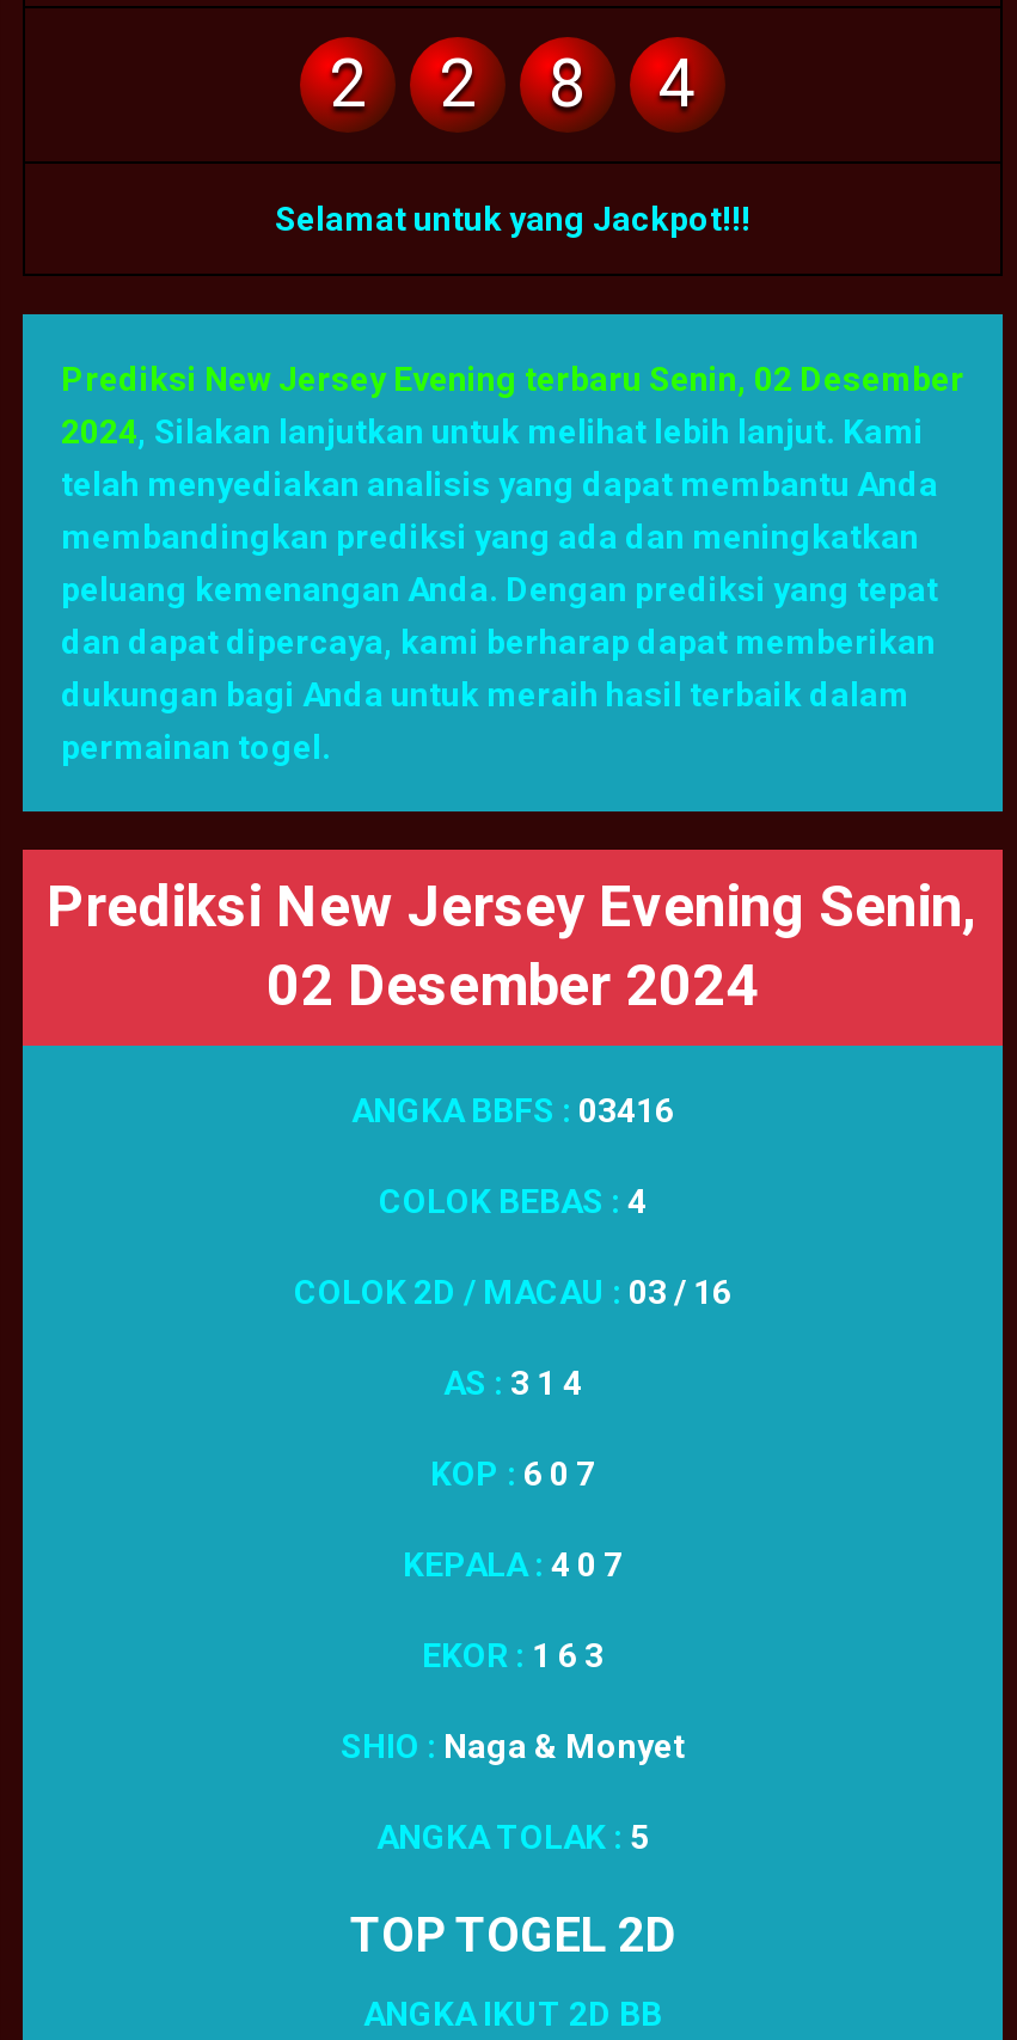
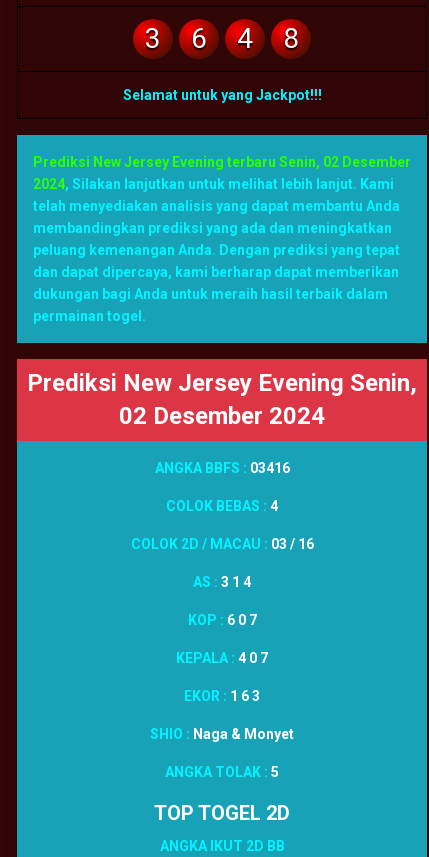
[329,45,587,124] 2 | 2 | 8 -> [145,22,207,55] 3 | 6
none -> [283,22,299,55] 8

